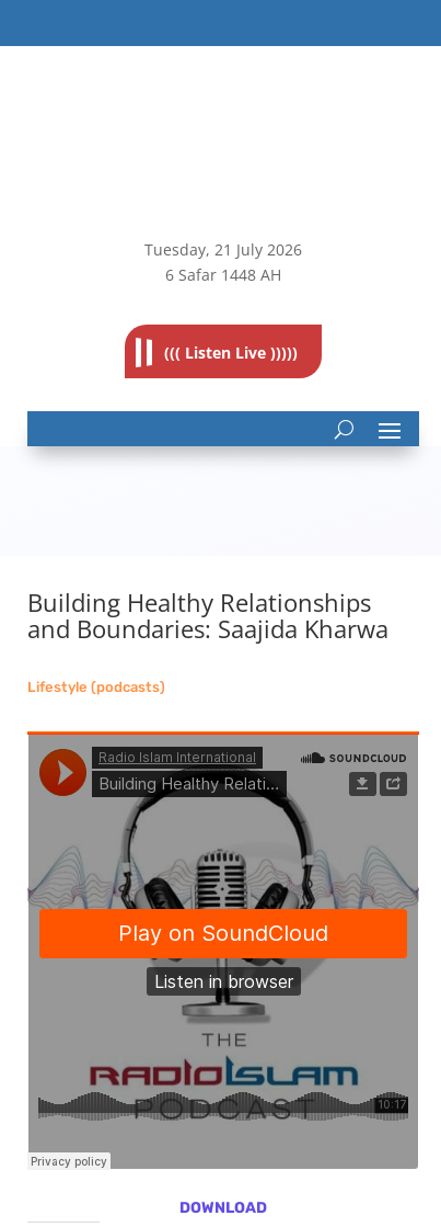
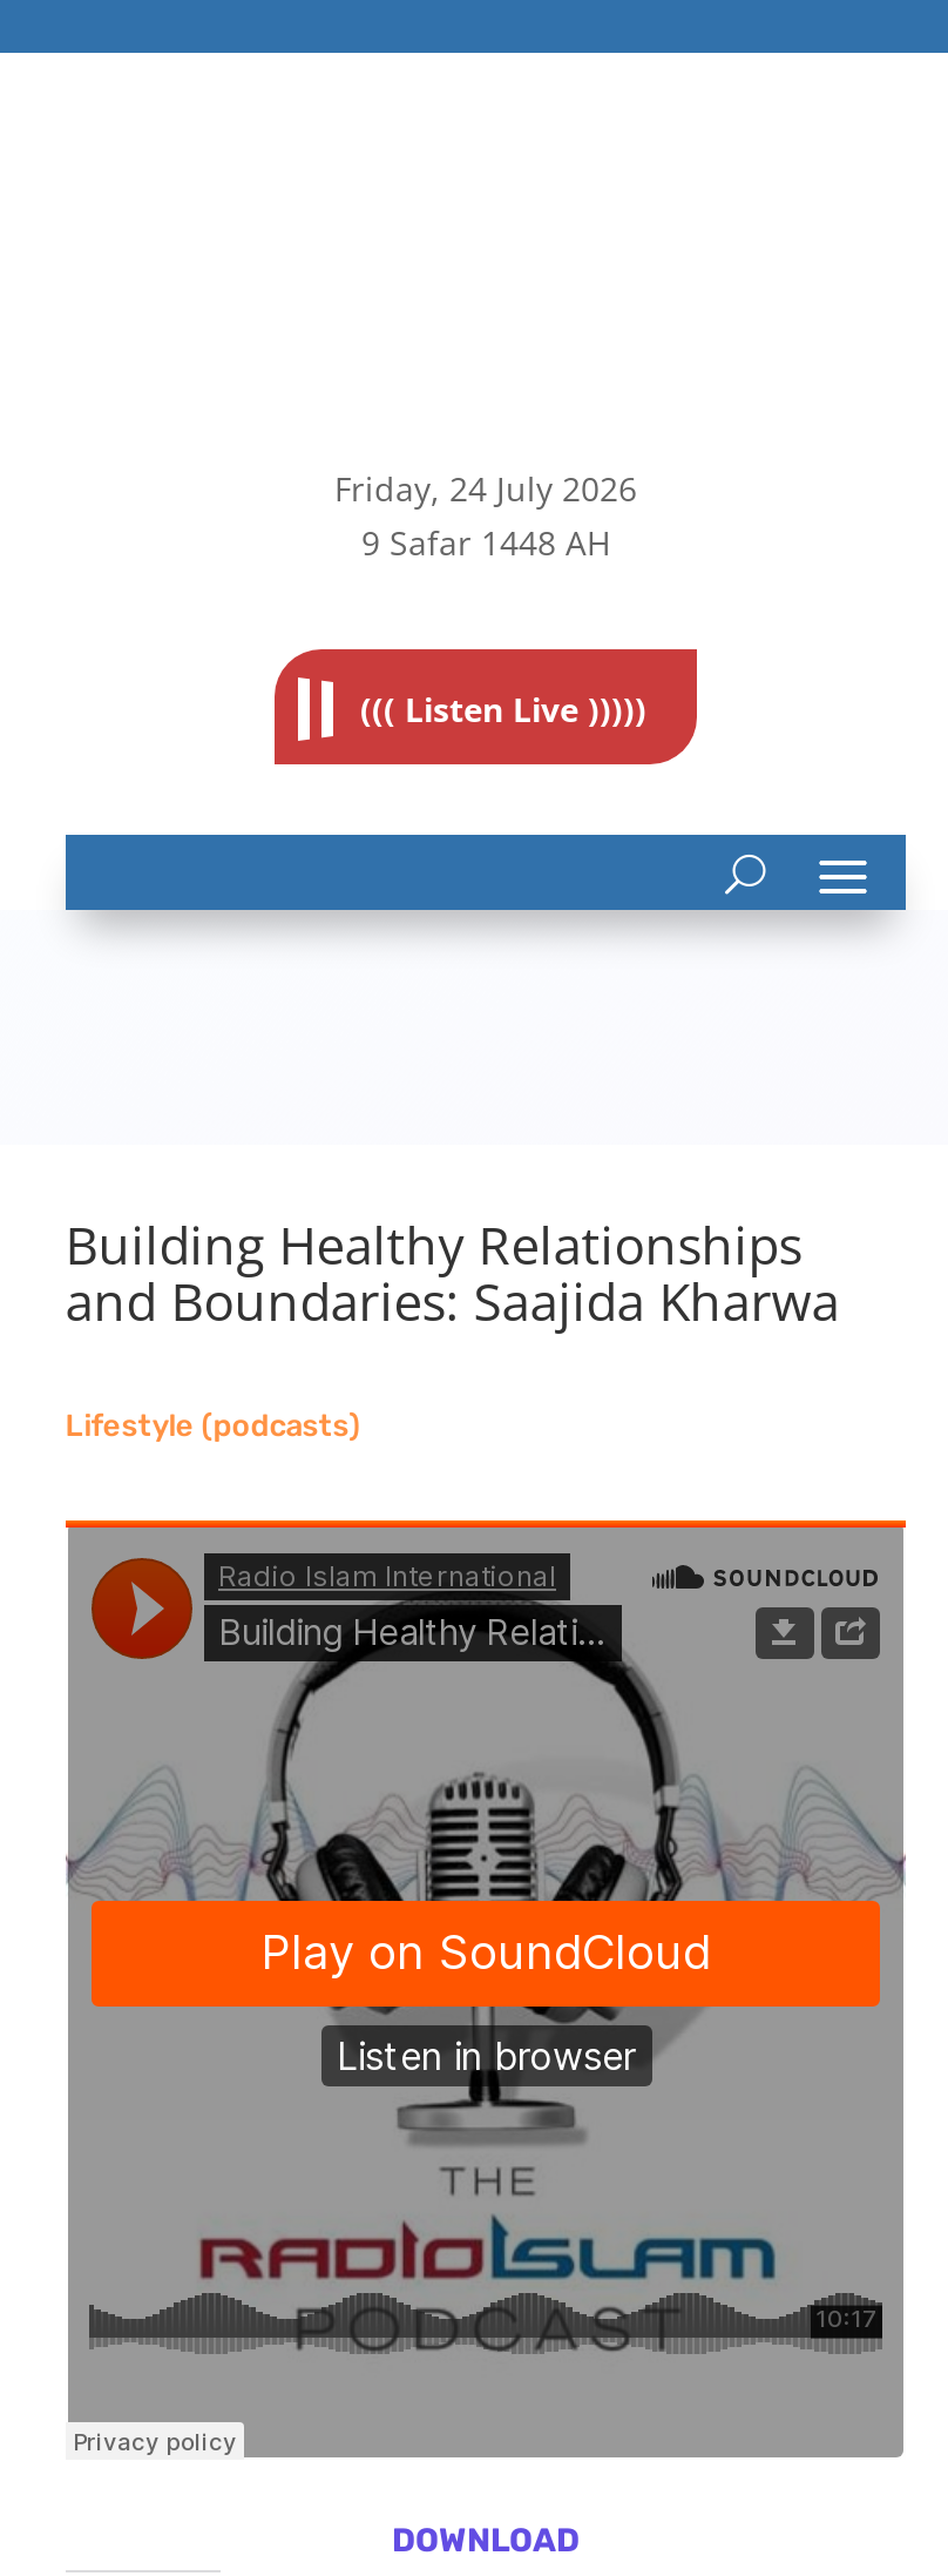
[144,239,302,260] Tuesday, 21 July 2026 -> [334,466,637,511] Friday, 24 July 2026
[165,264,281,285] 6 Safar 1448 AH -> [361,520,610,565] 9 Safar 1448 AH

